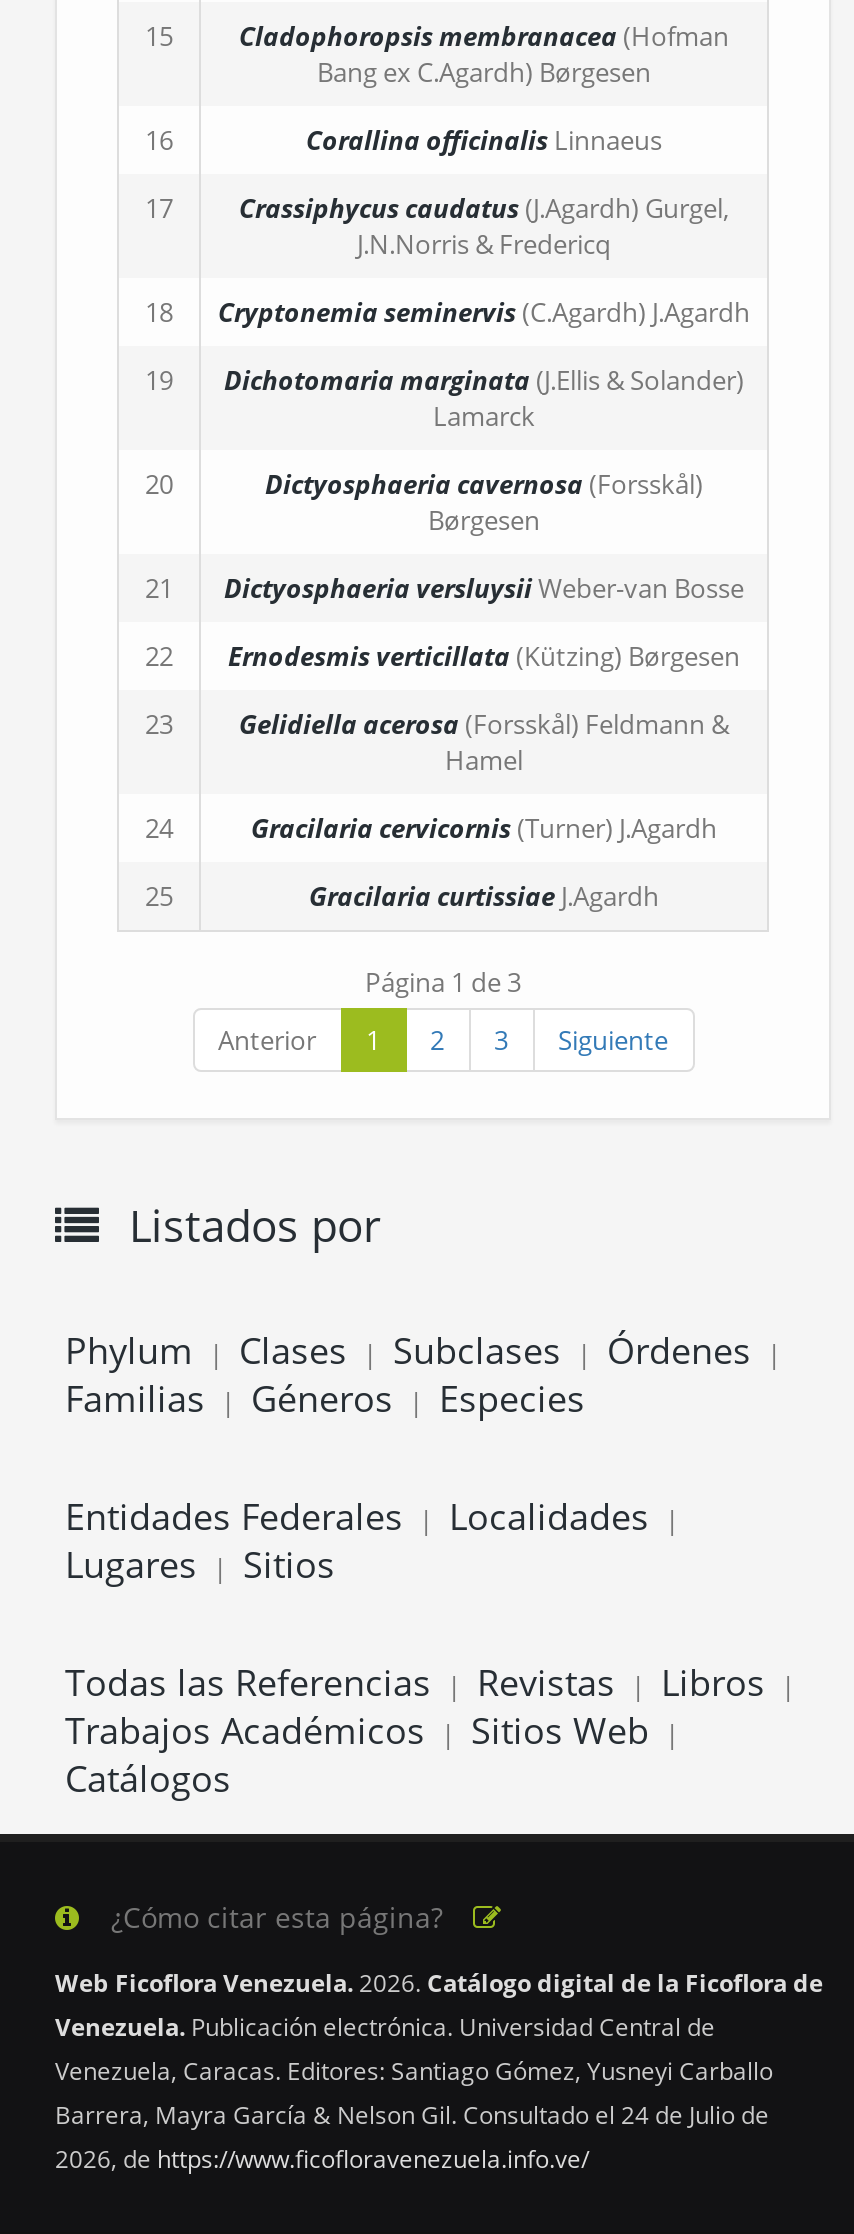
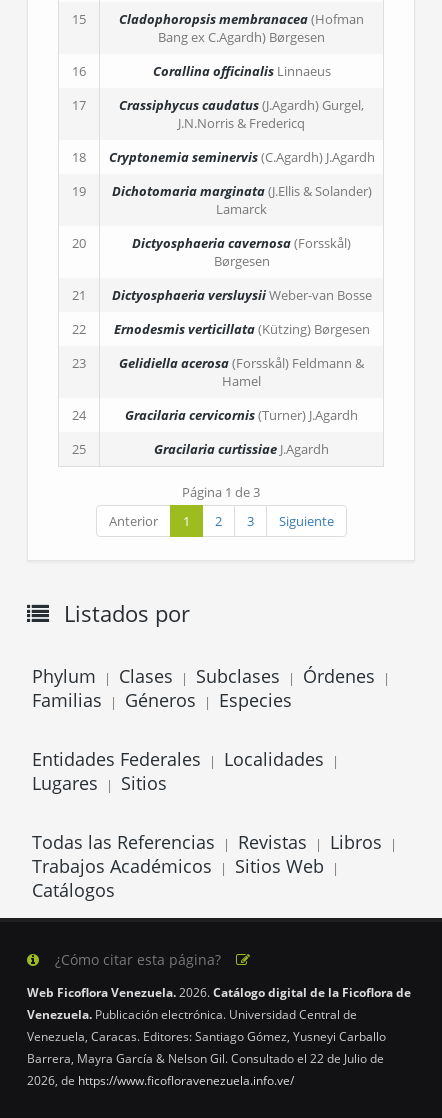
[55,2098,769,2132] Barrera, Mayra García & Nelson Gil. Consultado el 24 de Julio de -> [27,1050,384,1067] Barrera, Mayra García & Nelson Gil. Consultado el 22 de Julio de

